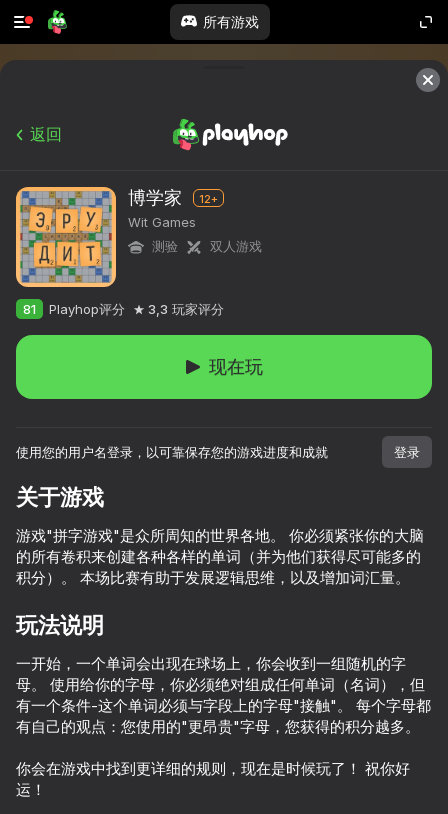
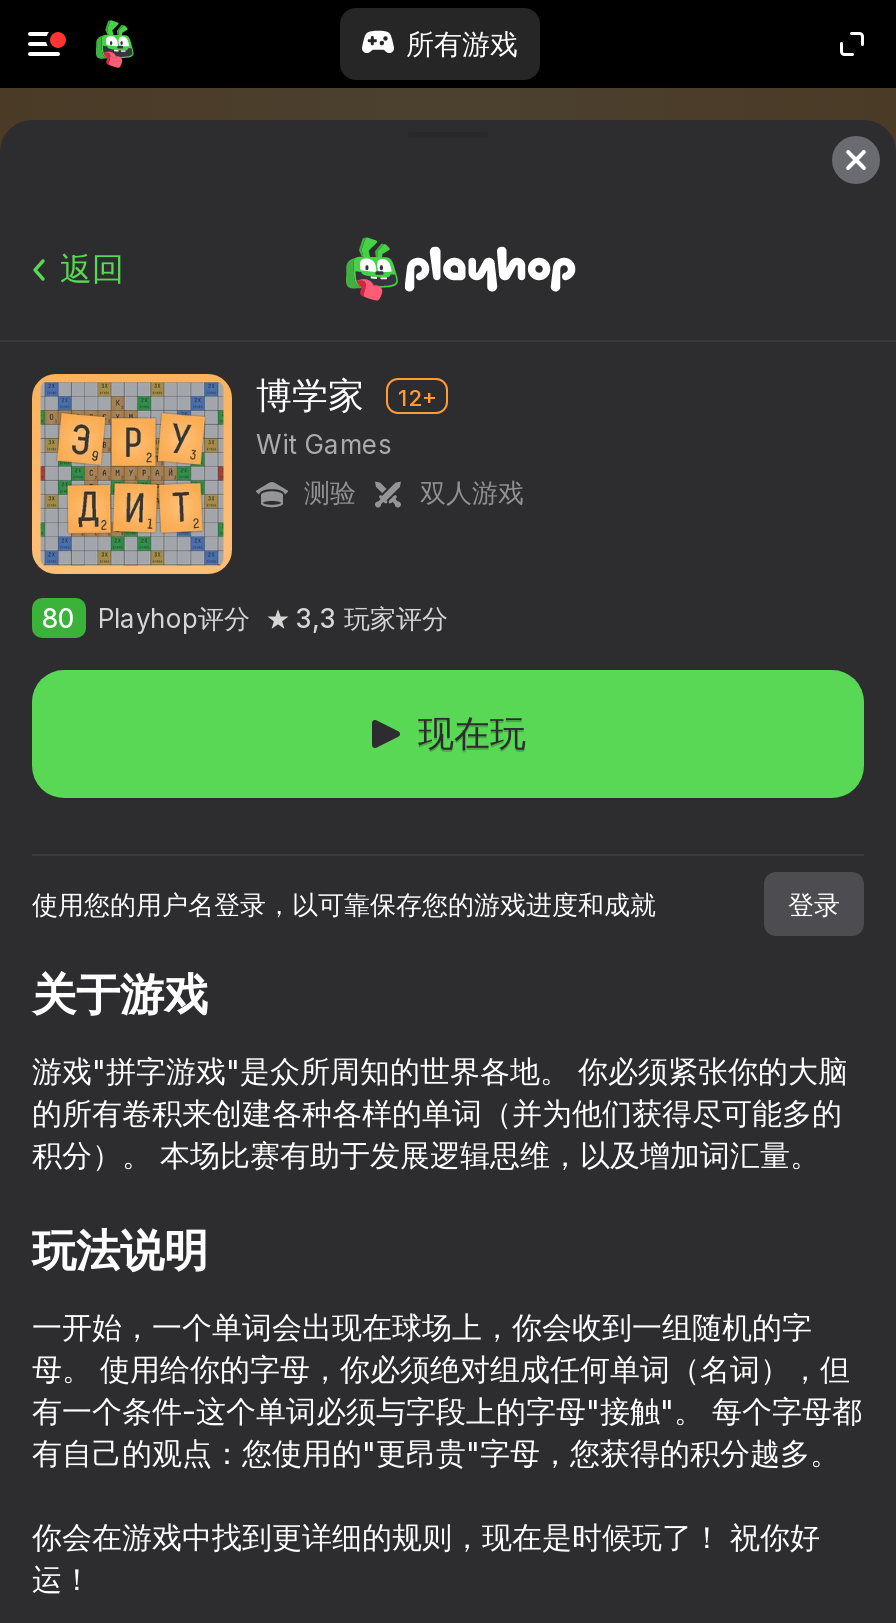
[23,301,224,317] 81 Playhop评分 3,3 玩家评分 -> [42,602,448,634] 80 Playhop评分 3,3 玩家评分

